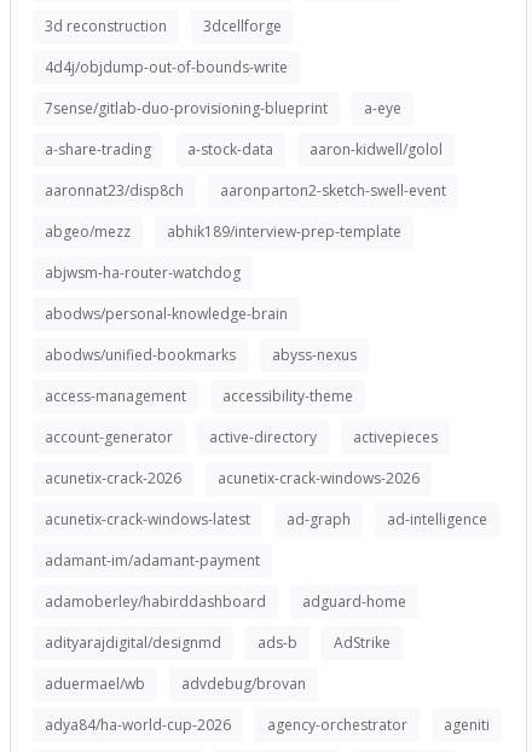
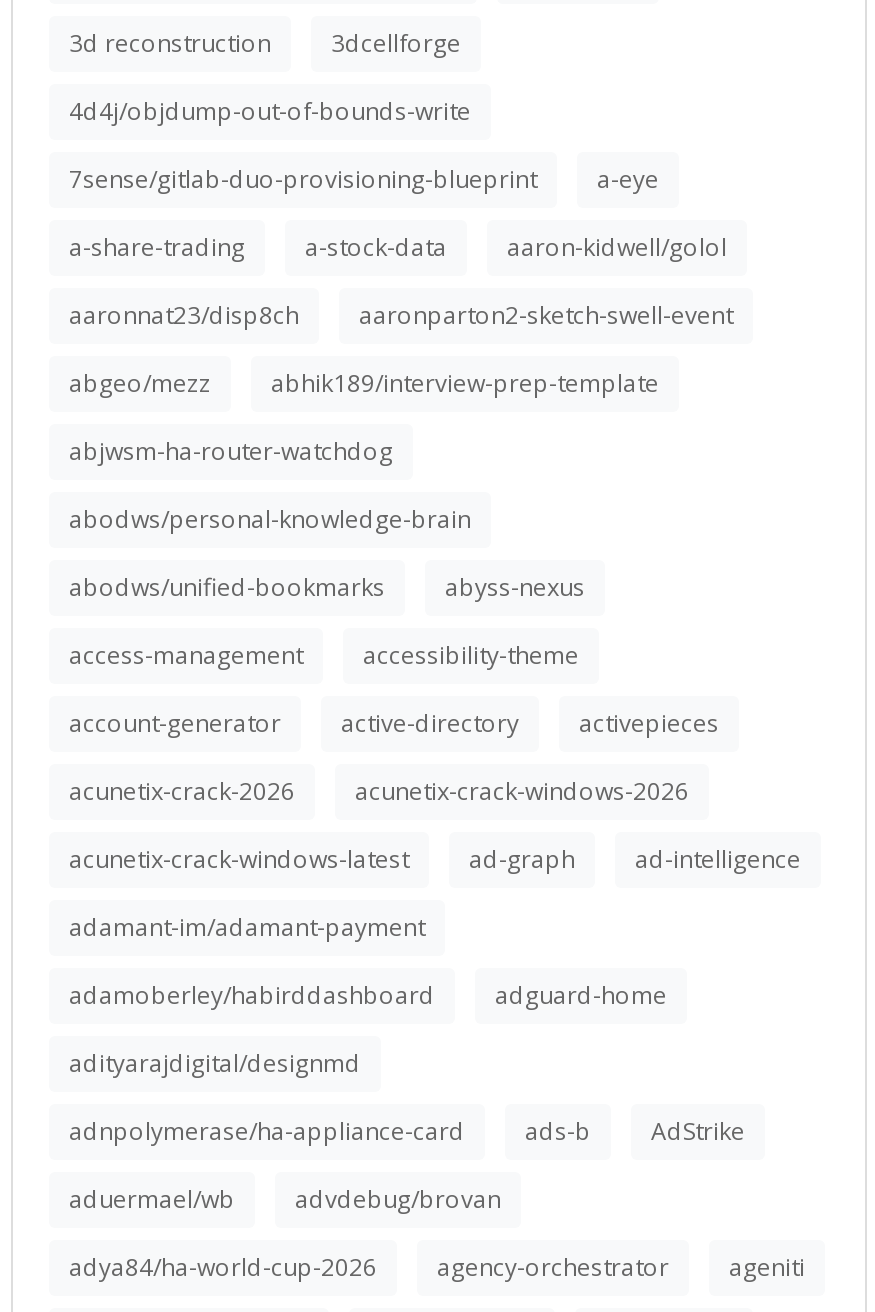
none -> [69,1114,465,1148] adnpolymerase/ha-appliance-card

